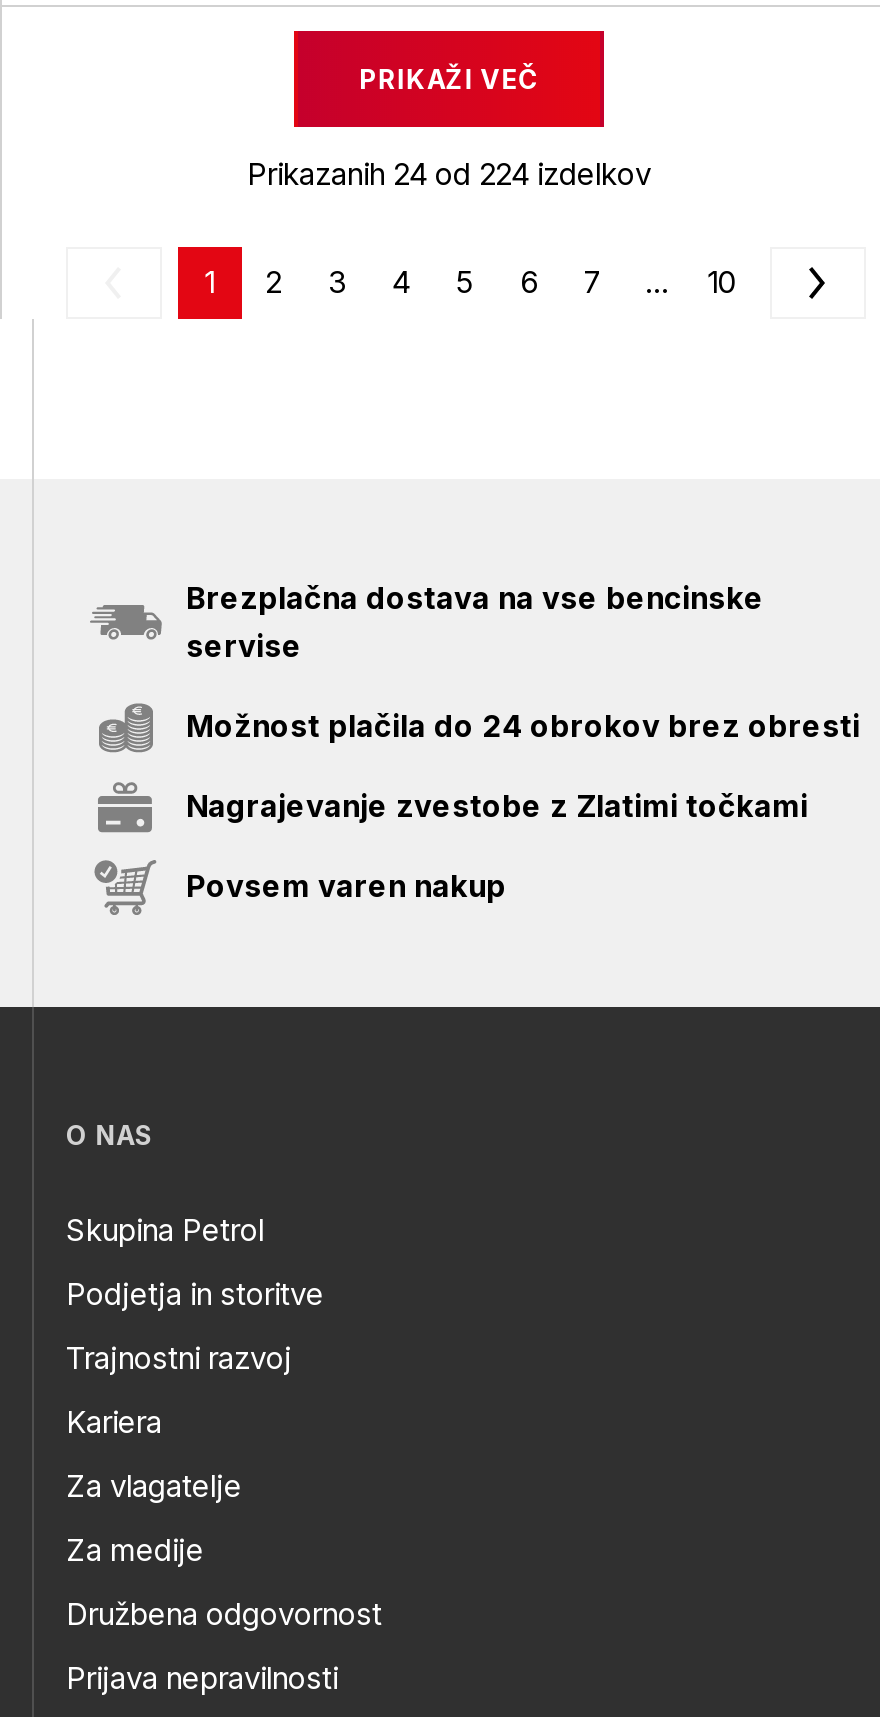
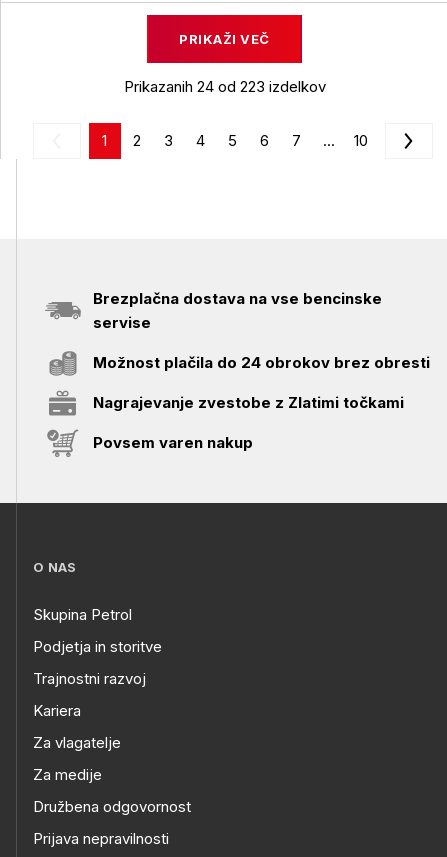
[247,155,651,193] Prikazanih 24 od 224 izdelkov -> [123,77,325,96] Prikazanih 24 od 223 izdelkov

